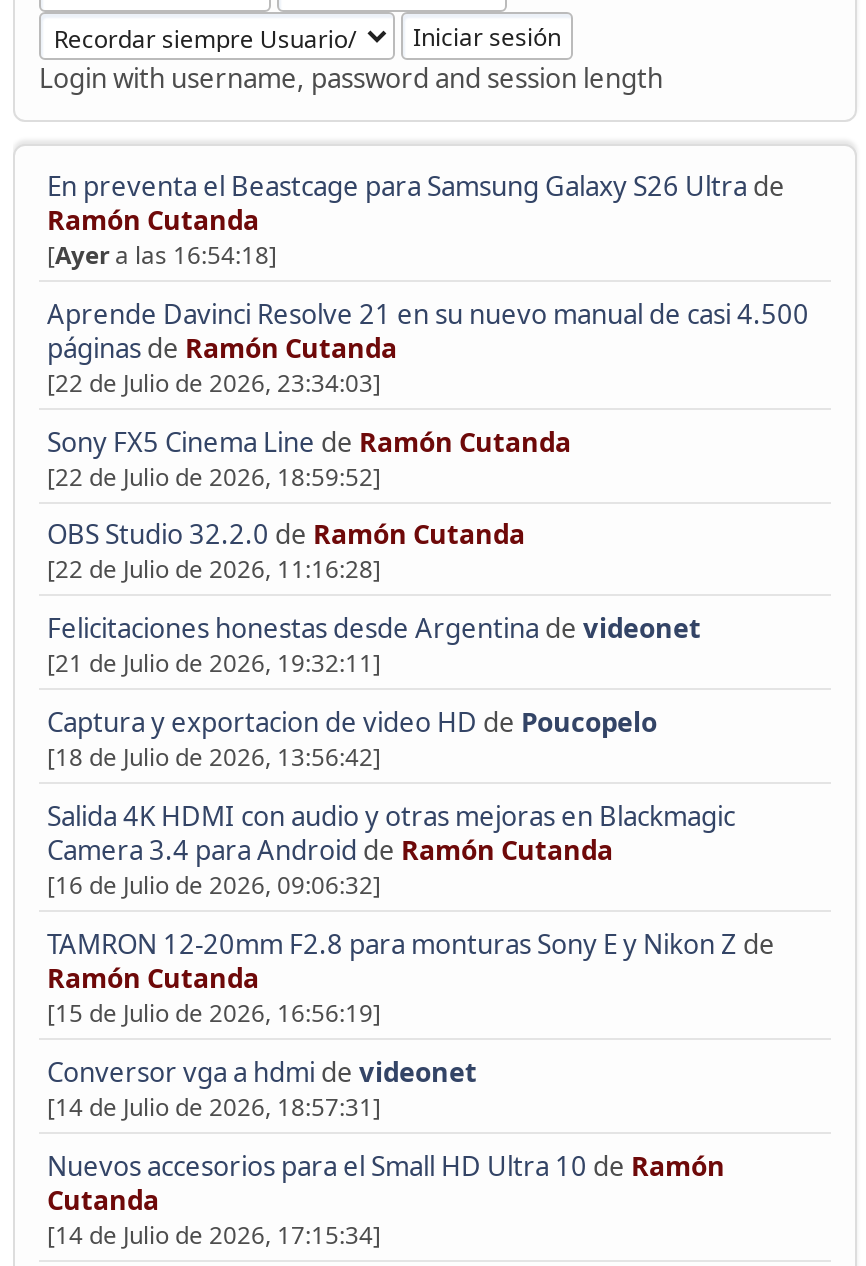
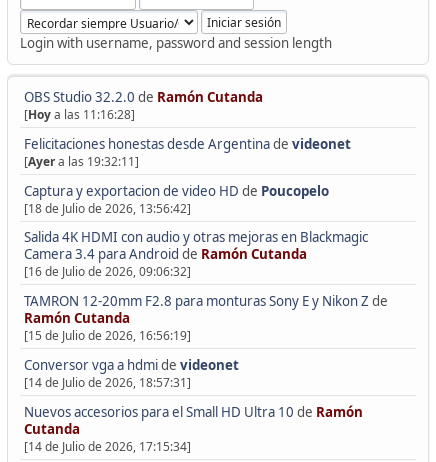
[47,167,809,493] En preventa el Beastcage para Samsung Galaxy S26 Ultra de | Ramón Cutanda | [Ayer a las 16:54:18] | Aprende Davinci Resolve 21 en su nuevo manual de casi 4.500 | páginas de Ramón Cutanda | [22 de Julio de 2026, 23:34:03] | Sony FX5 Cinema Line de Ramón Cutanda | [22 de Julio de 2026, 18:59:52] -> none
[47,553,381,587] [22 de Julio de 2026, 11:16:28] -> [24,106,135,123] [Hoy a las 11:16:28]
[47,647,381,681] [21 de Julio de 2026, 19:32:11] -> [24,153,139,170] [Ayer a las 19:32:11]

